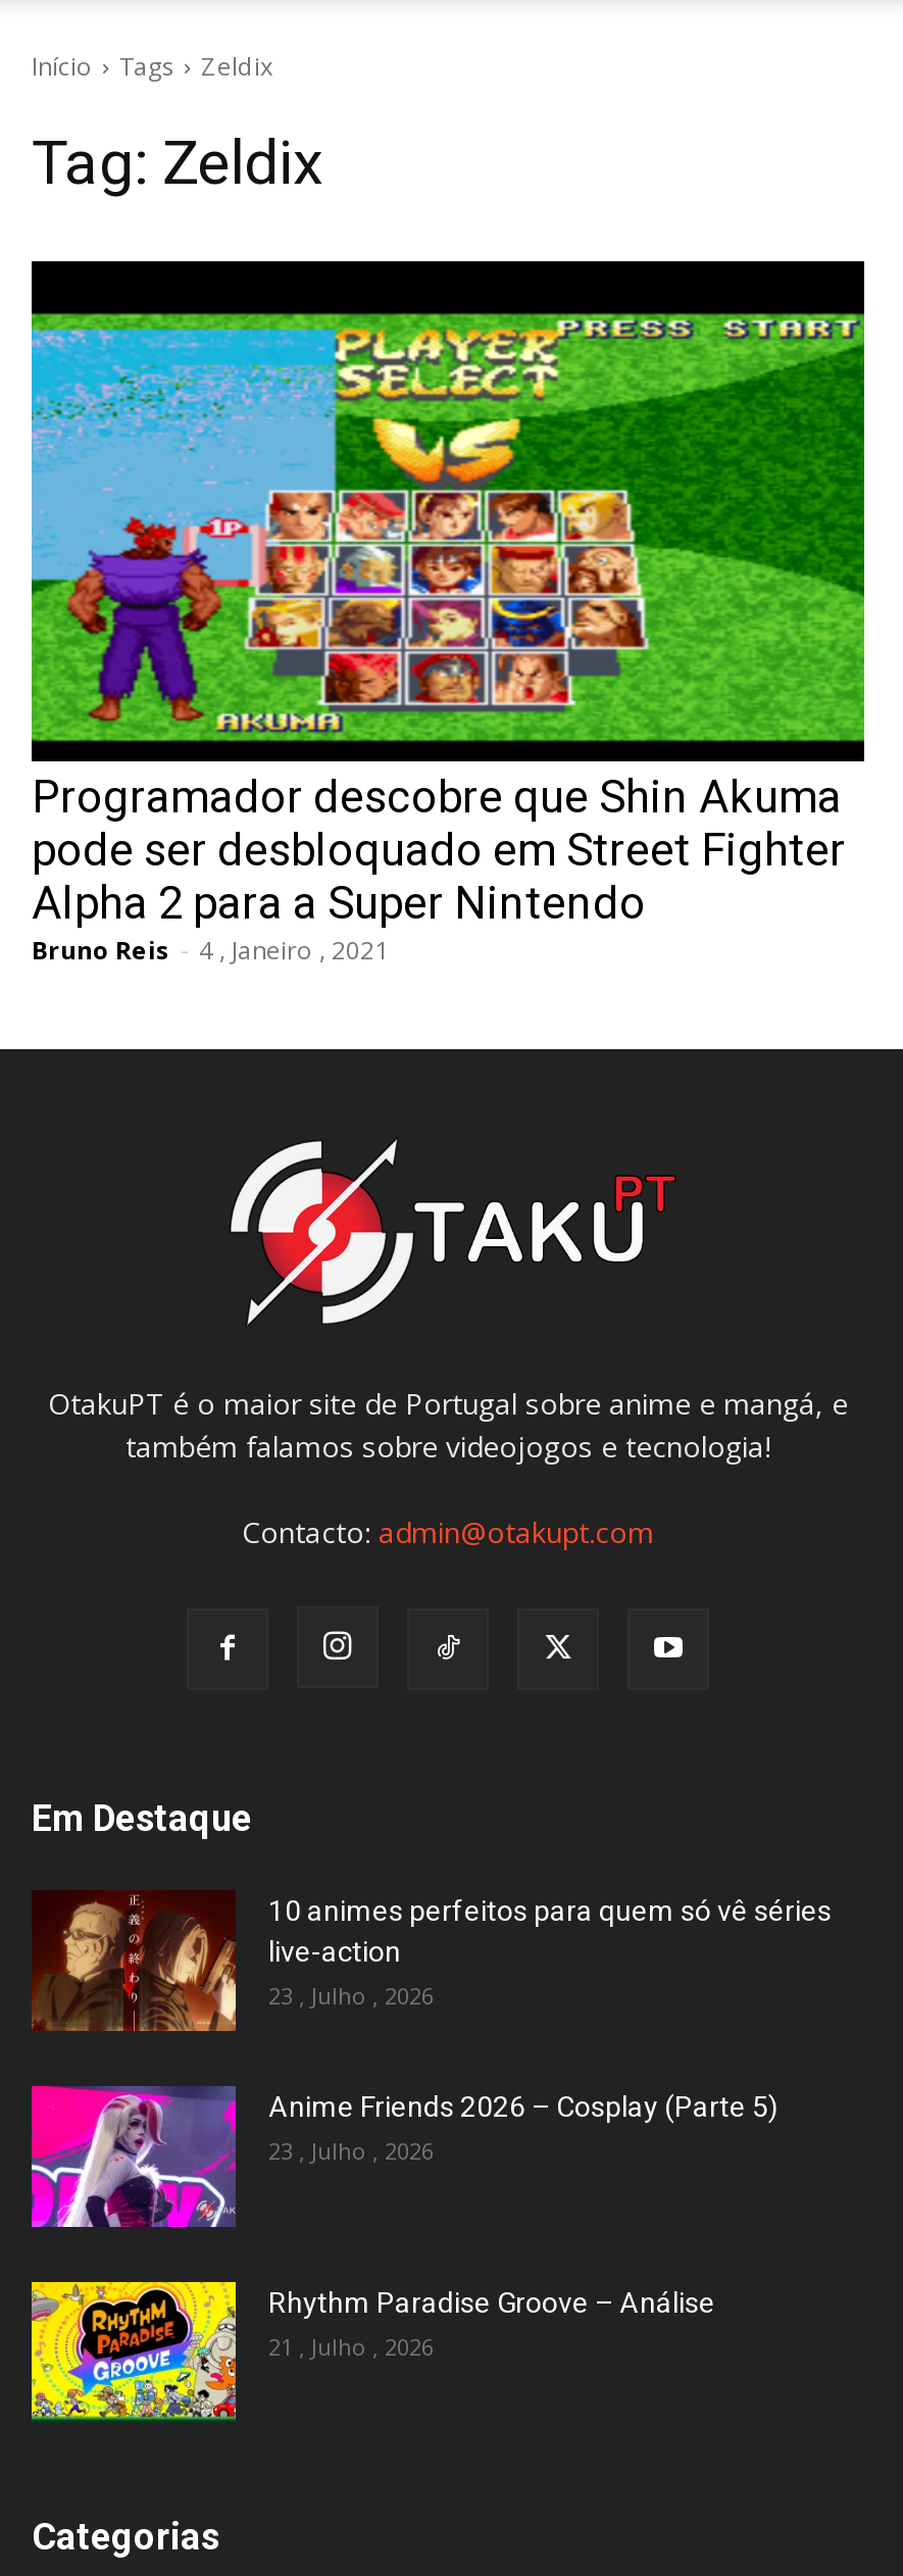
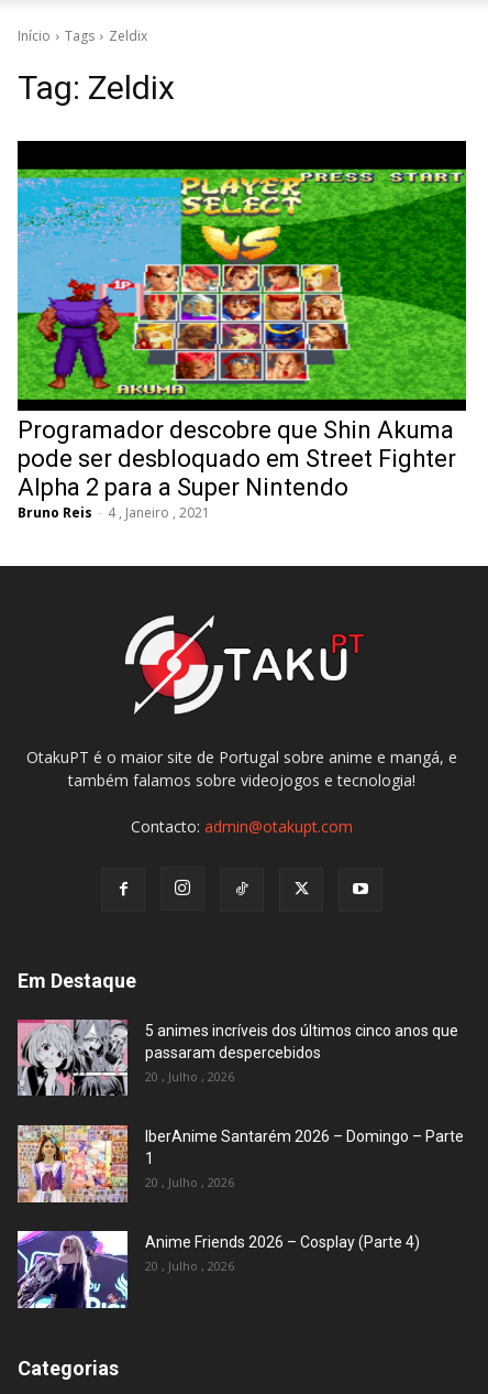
[32,1890,832,2033] [image] | 10 animes perfeitos para quem só vê séries | live-action | 23 , Julho , 2026 -> [16,1019,458,1097] [image] | 5 animes incríveis dos últimos cinco anos que | passaram despercebidos | 20 , Julho , 2026
[30,2084,779,2229] [image] | Anime Friends 2026 – Cosplay (Parte 5) | 23 , Julho , 2026 -> [16,1124,464,1204] [image] | IberAnime Santarém 2026 – Domingo – Parte | 1 | 20 , Julho , 2026
[30,2280,715,2425] [image] | Rhythm Paradise Groove – Análise | 21 , Julho , 2026 -> [16,1230,420,1309] [image] | Anime Friends 2026 – Cosplay (Parte 4) | 20 , Julho , 2026

